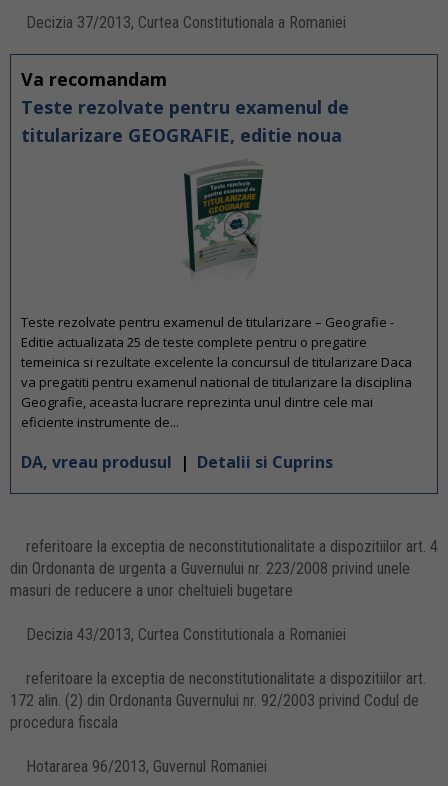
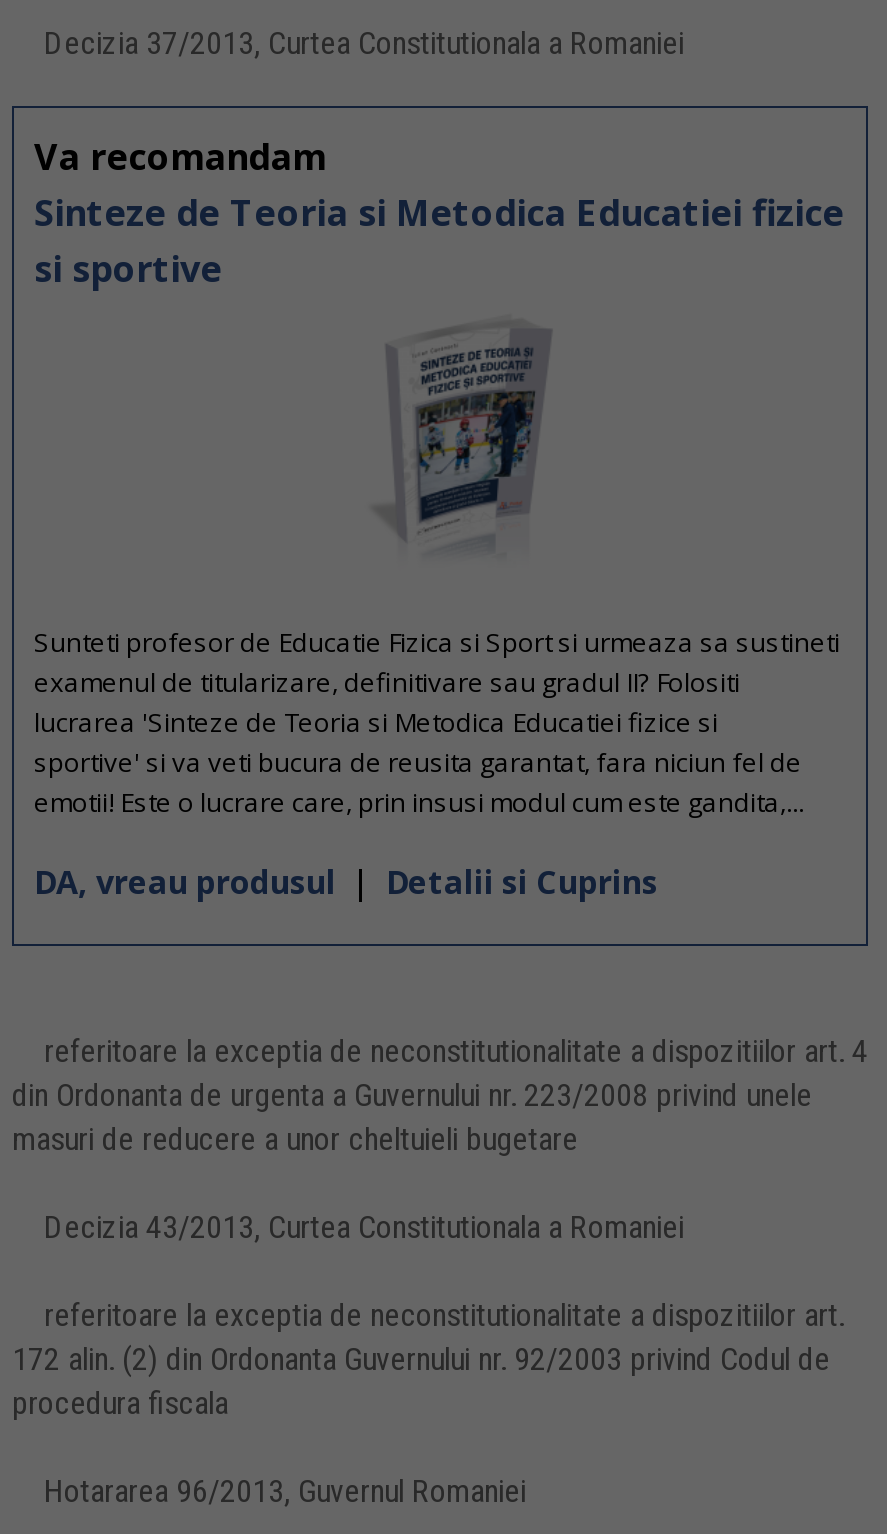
[21,95,349,147] Teste rezolvate pentru examenul de | titularizare GEOGRAFIE, editie noua -> [34,188,844,292] Sinteze de Teoria si Metodica Educatiei fizice | si sportive
[21,166,412,431] [image] | Teste rezolvate pentru examenul de titularizare – Geografie - | Editie actualizata 25 de teste complete pentru o pregatire | temeinica si rezultate excelente la concursul de titularizare Daca | va pregatiti pentru examenul national de titularizare la disciplina | Geografie, aceasta lucrare reprezinta unul dintre cele mai | eficiente instrumente de... -> [34,322,840,820] [image] | Sunteti profesor de Educatie Fizica si Sport si urmeaza sa sustineti | examenul de titularizare, definitivare sau gradul II? Folositi | lucrarea 'Sinteze de Teoria si Metodica Educatiei fizice si | sportive' si va veti bucura de reusita garantat, fara niciun fel de | emotii! Este o lucrare care, prin insusi modul cum este gandita,...

